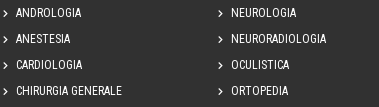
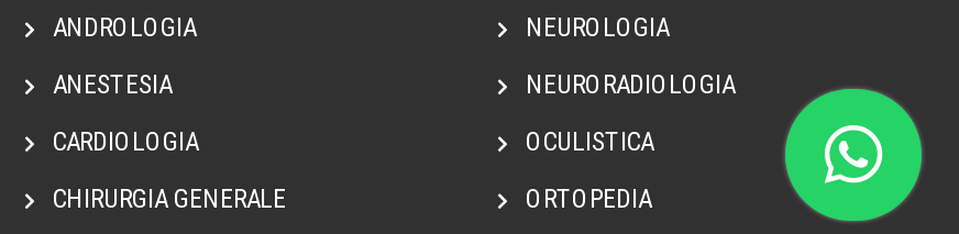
none -> [783,87,924,223] [image]

